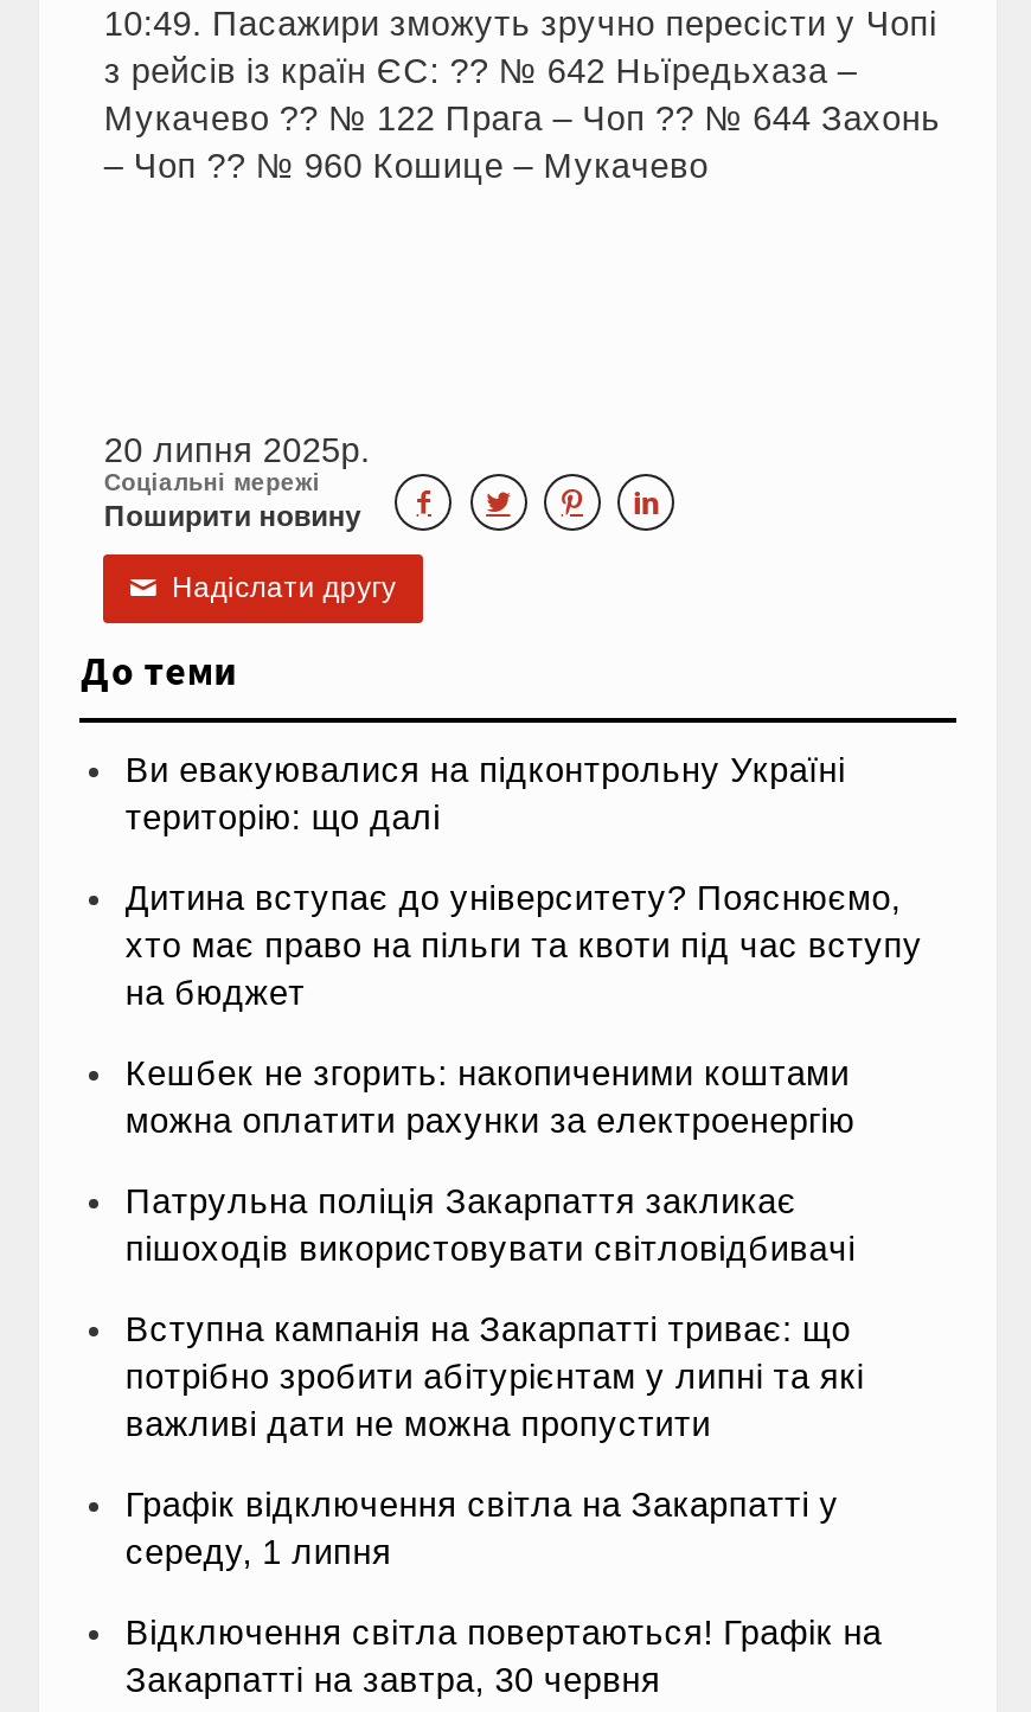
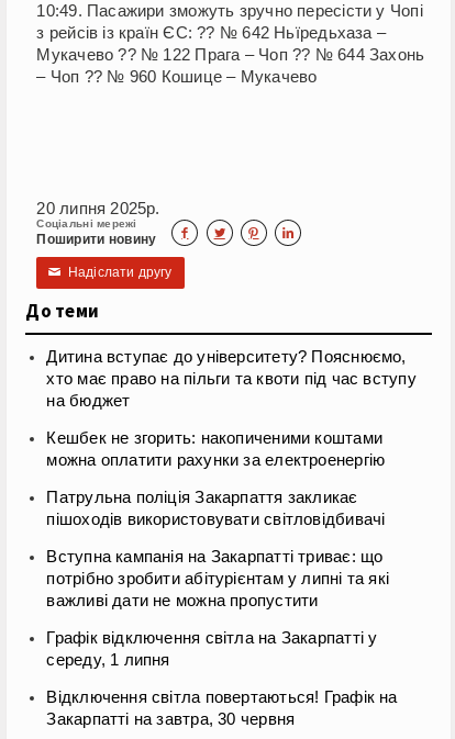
[125,751,845,837] Ви евакуювалися на підконтрольну Україні | територію: що далі -> none

